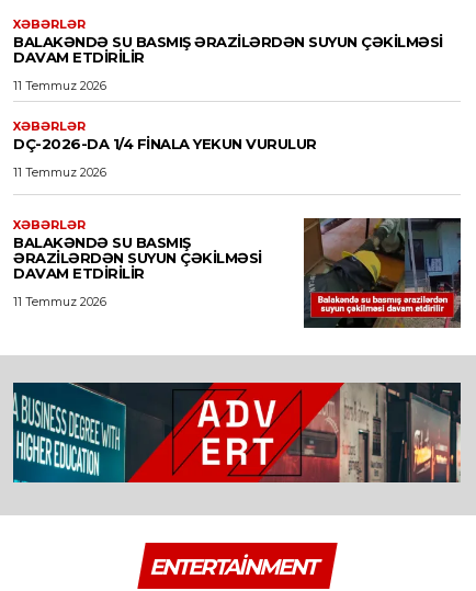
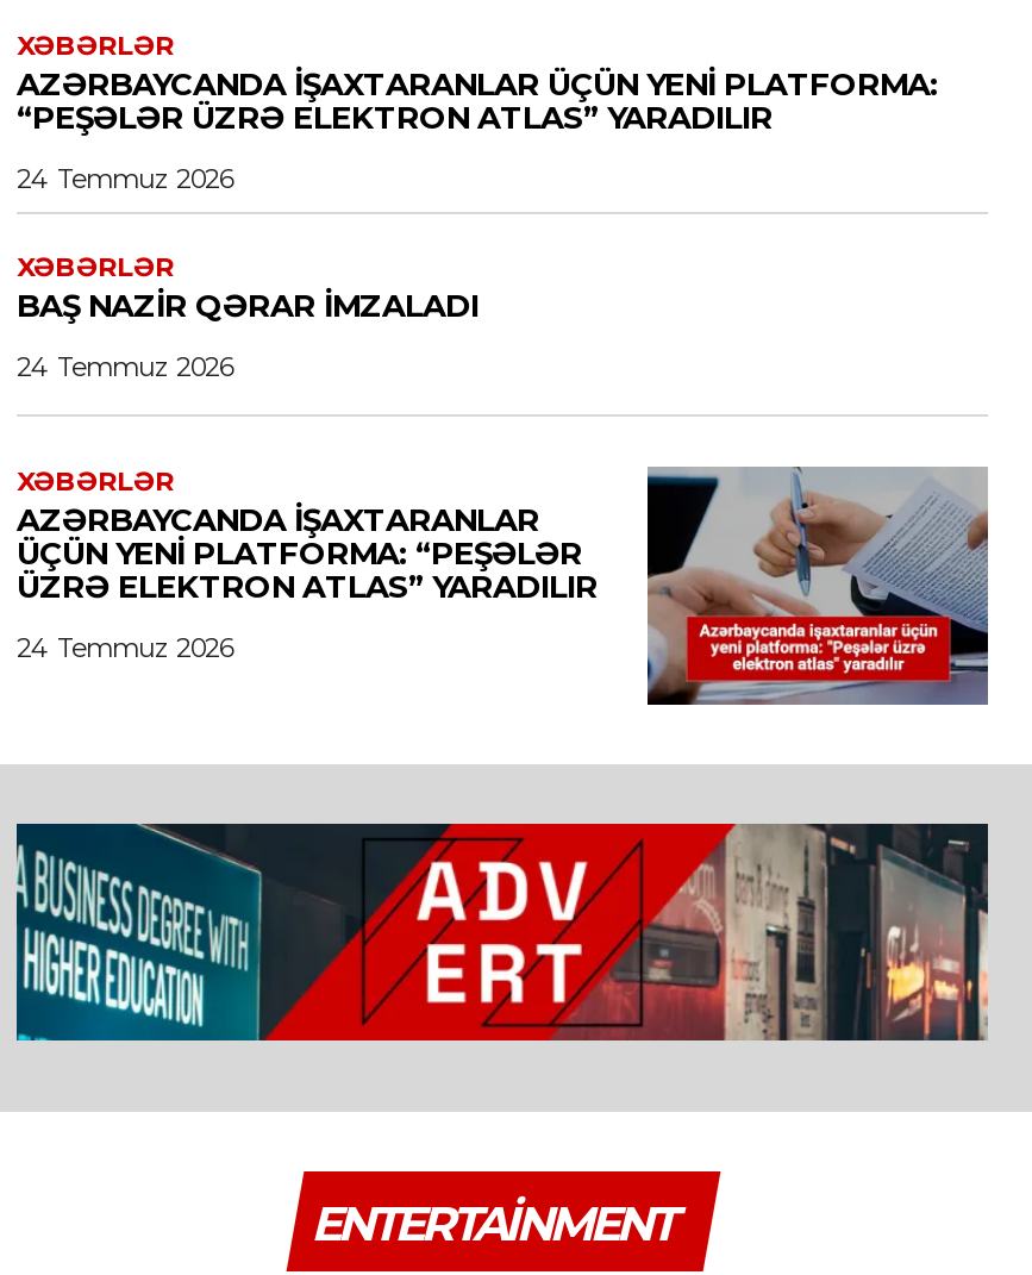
[13,33,443,65] BALAKƏNDƏ SU BASMIŞ ƏRAZILƏRDƏN SUYUN ÇƏKILMƏSI | DAVAM ETDIRILIR -> [17,64,938,135] AZƏRBAYCANDA IŞAXTARANLAR ÜÇÜN YENI PLATFORMA: | “PEŞƏLƏR ÜZRƏ ELEKTRON ATLAS” YARADILIR
[13,78,106,93] 11 Temmuz 2026 -> [17,161,233,195] 24 Temmuz 2026
[13,135,316,152] DÇ-2026-DA 1/4 FINALA YEKUN VURULUR -> [17,285,479,323] BAŞ NAZIR QƏRAR IMZALADI
[13,164,106,179] 11 Temmuz 2026 -> [17,349,233,383] 24 Temmuz 2026
[13,218,462,329] [image] | BALAKƏNDƏ SU BASMIŞ | ƏRAZILƏRDƏN SUYUN ÇƏKILMƏSI | DAVAM ETDIRILIR -> [17,467,990,707] [image] | AZƏRBAYCANDA IŞAXTARANLAR | ÜÇÜN YENI PLATFORMA: “PEŞƏLƏR | ÜZRƏ ELEKTRON ATLAS” YARADILIR
[13,294,106,309] 11 Temmuz 2026 -> [17,630,233,664] 24 Temmuz 2026

